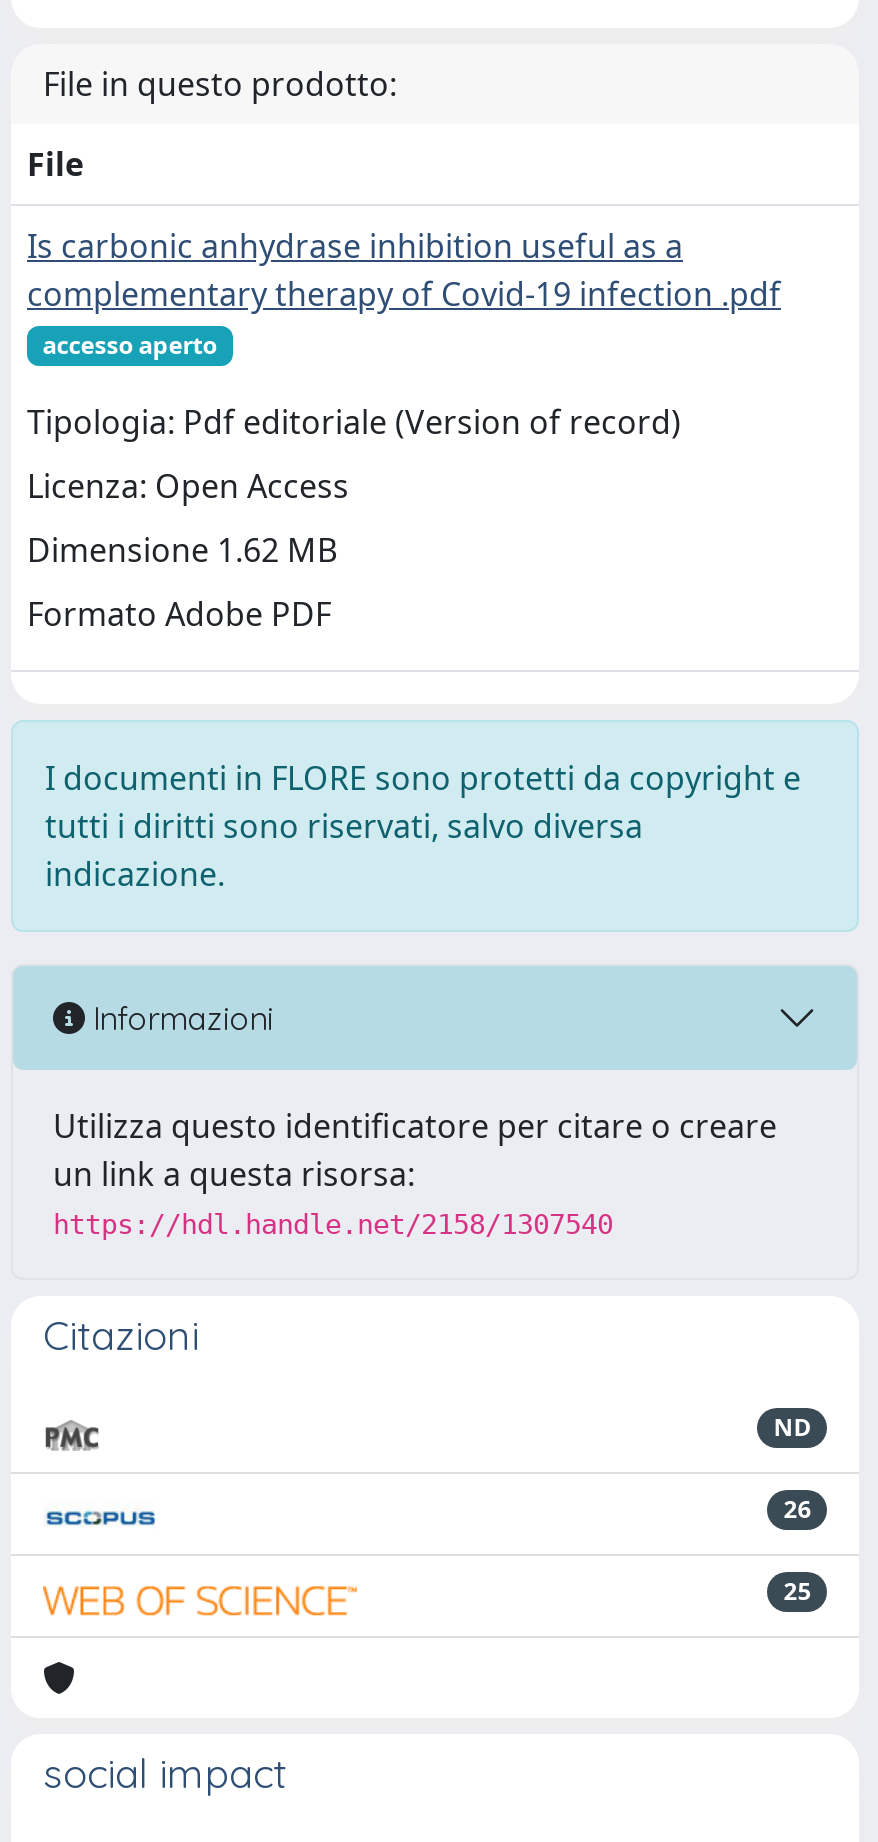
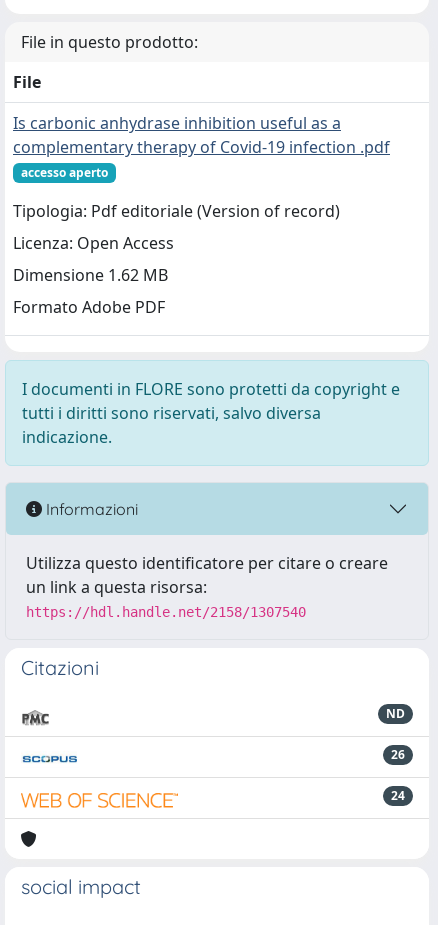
[783,1574,811,1608] 25 -> [391,787,405,804] 24

